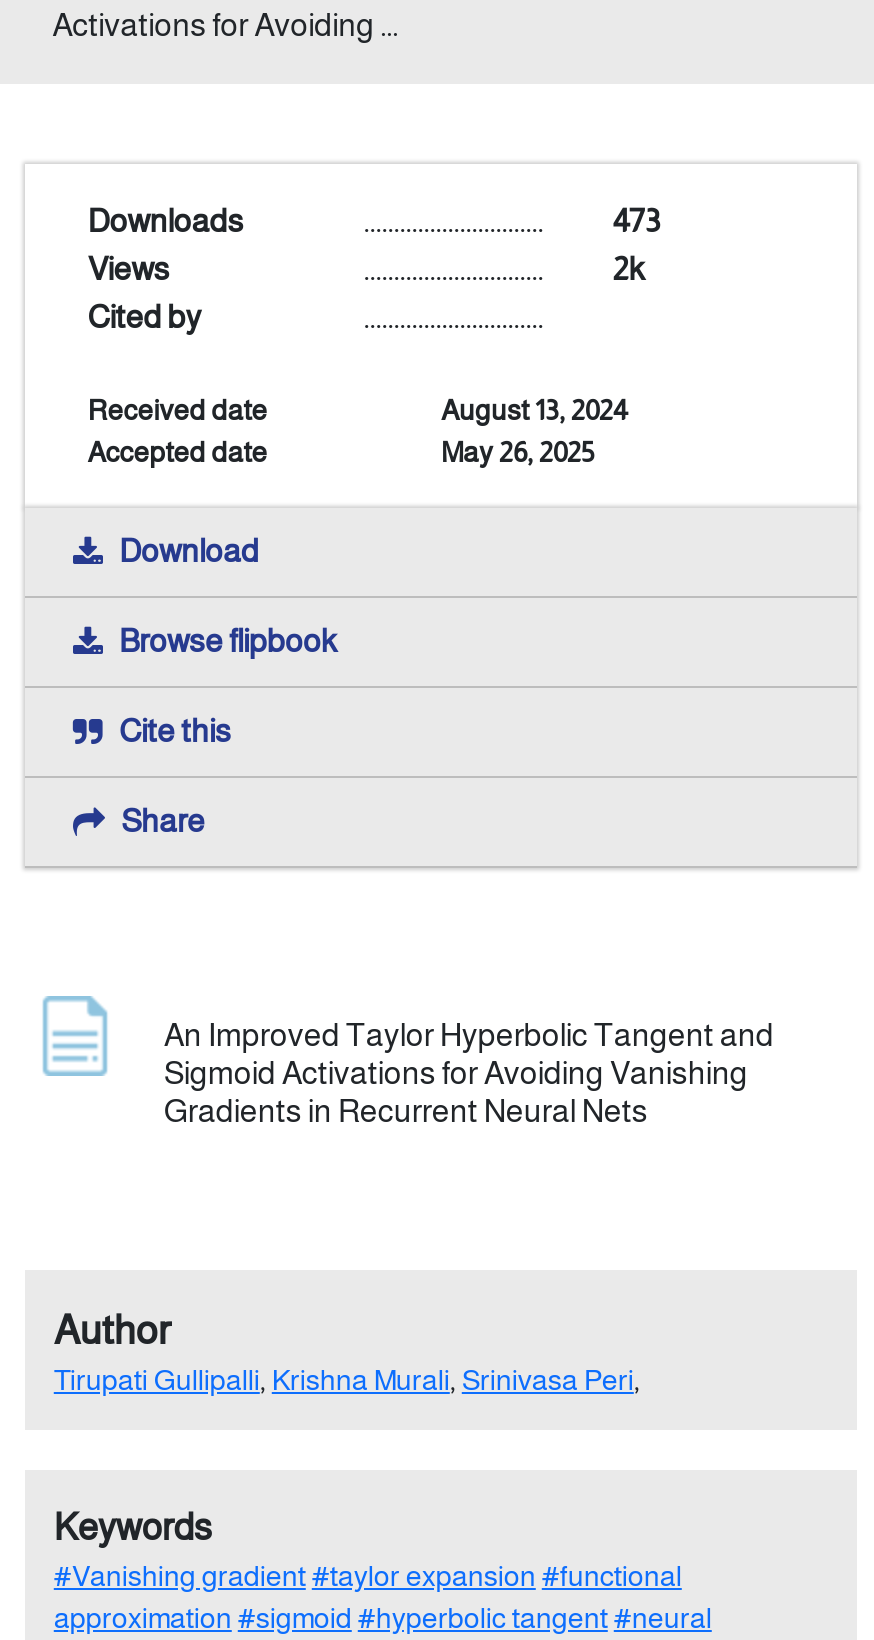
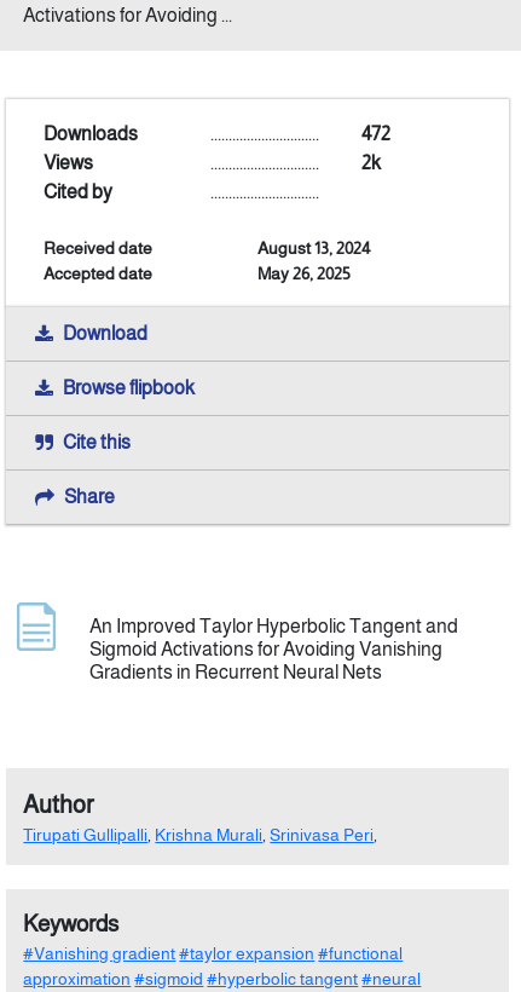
[613,205,661,239] 473 -> [361,124,390,144] 472

